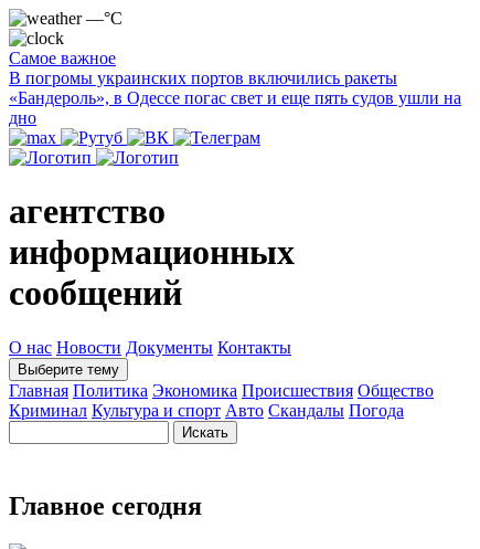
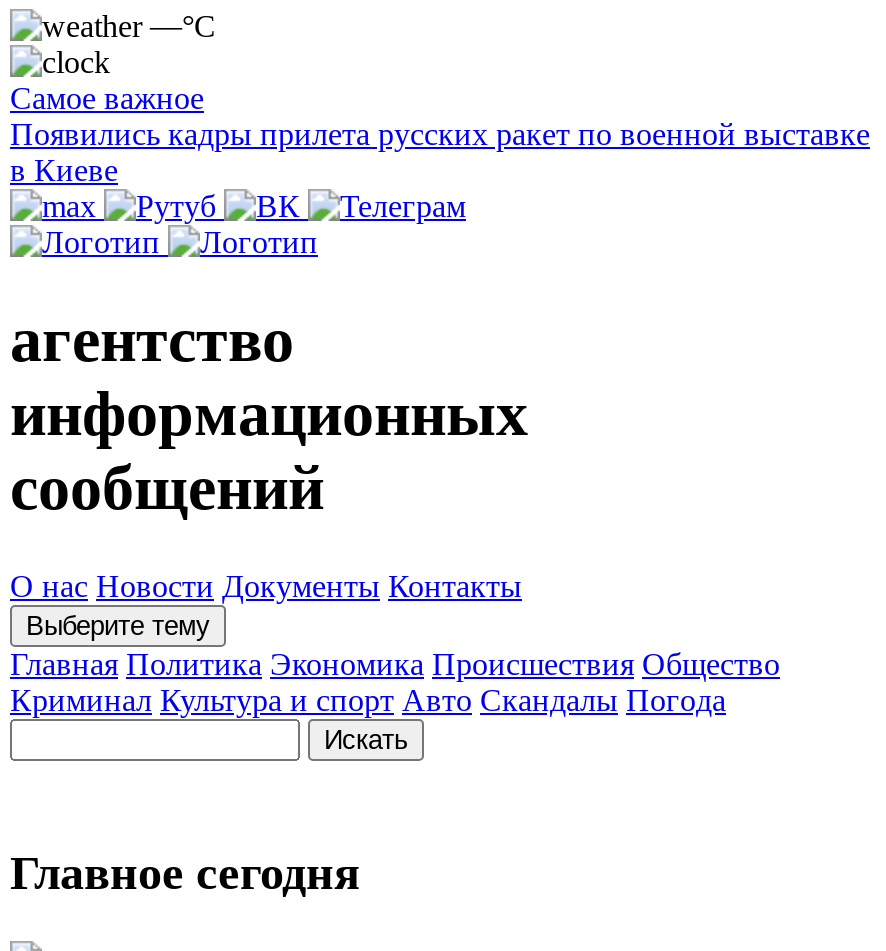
[9,68,461,127] В погромы украинских портов включились ракеты | «Бандероль», в Одессе погас свет и еще пять судов ушли на | дно -> [10,117,870,187] Появились кадры прилета русских ракет по военной выставке | в Киеве

